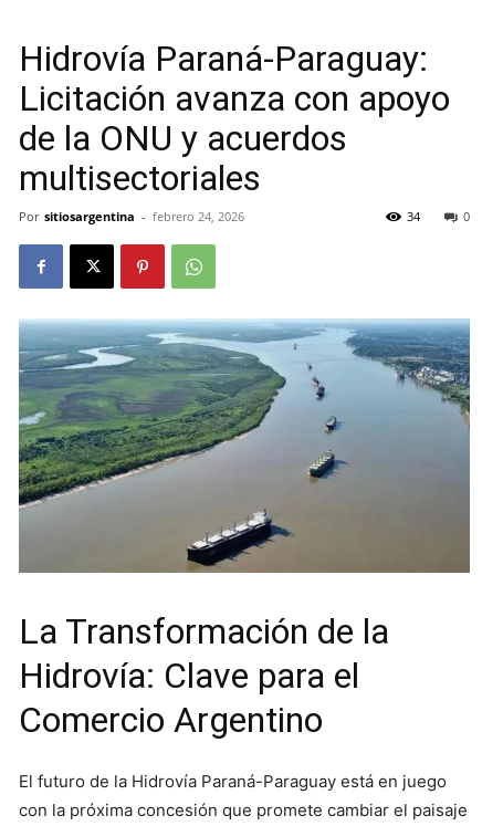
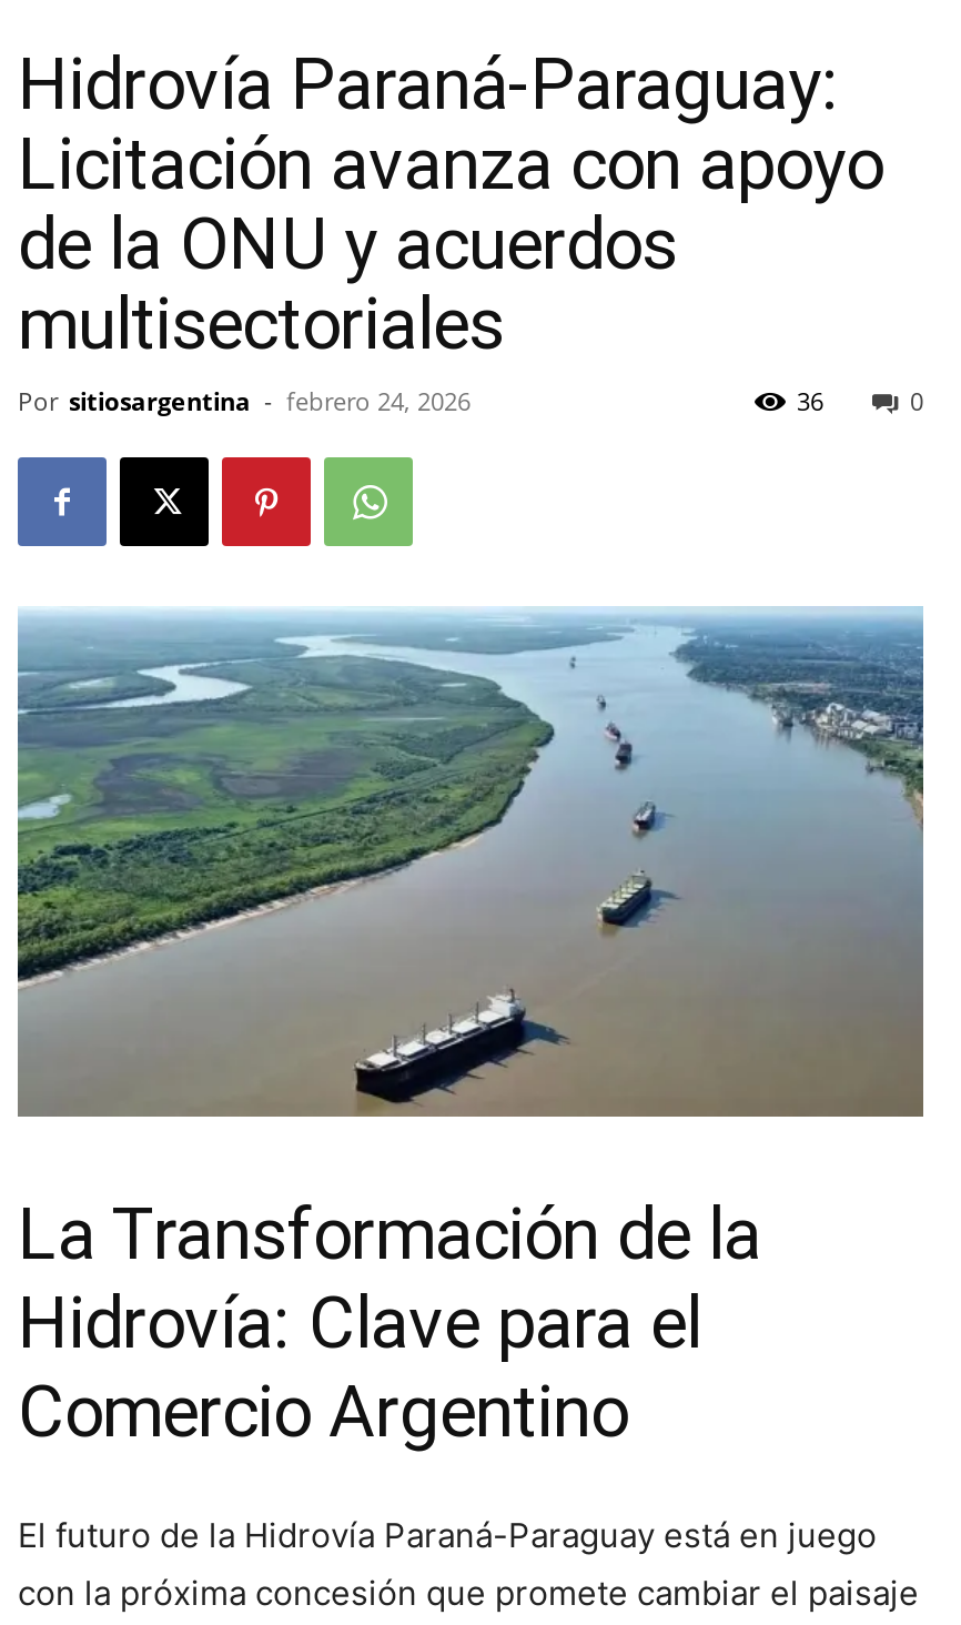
[407,208,420,225] 34 -> [797,385,823,418] 36

